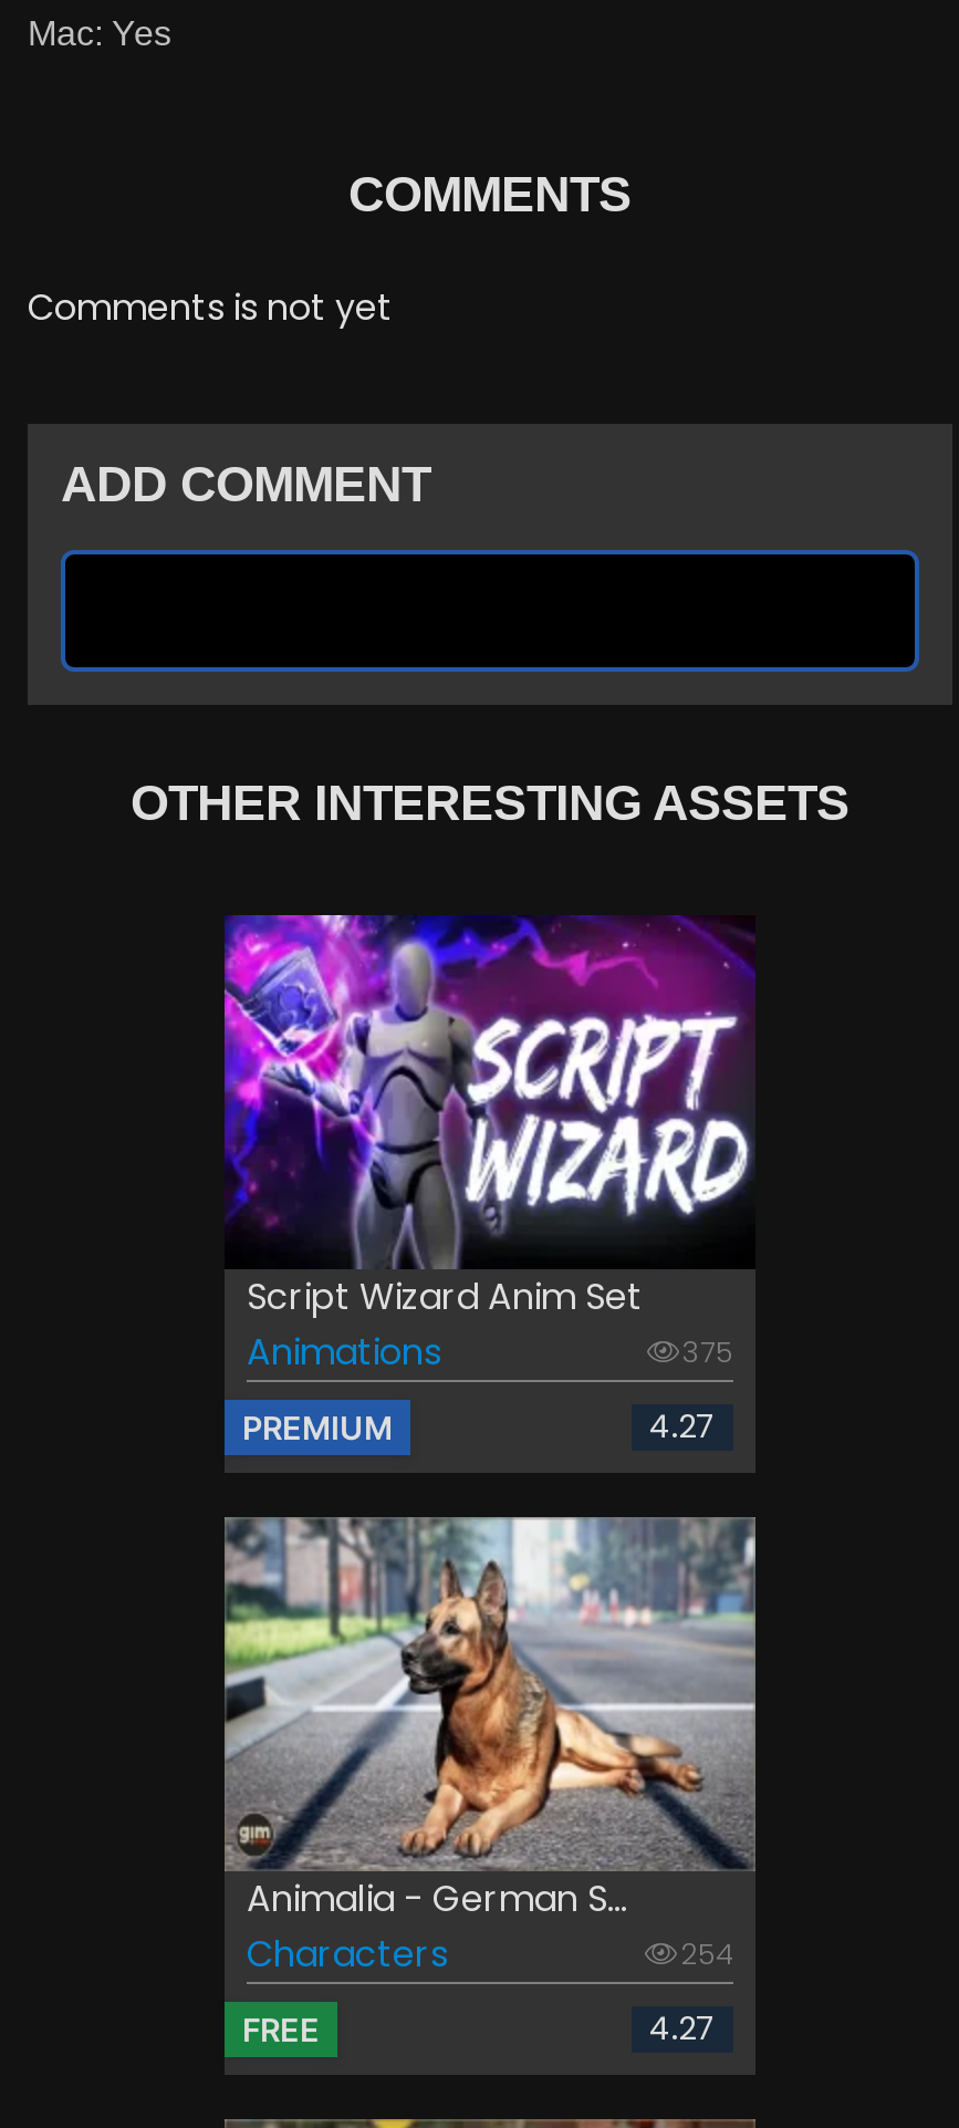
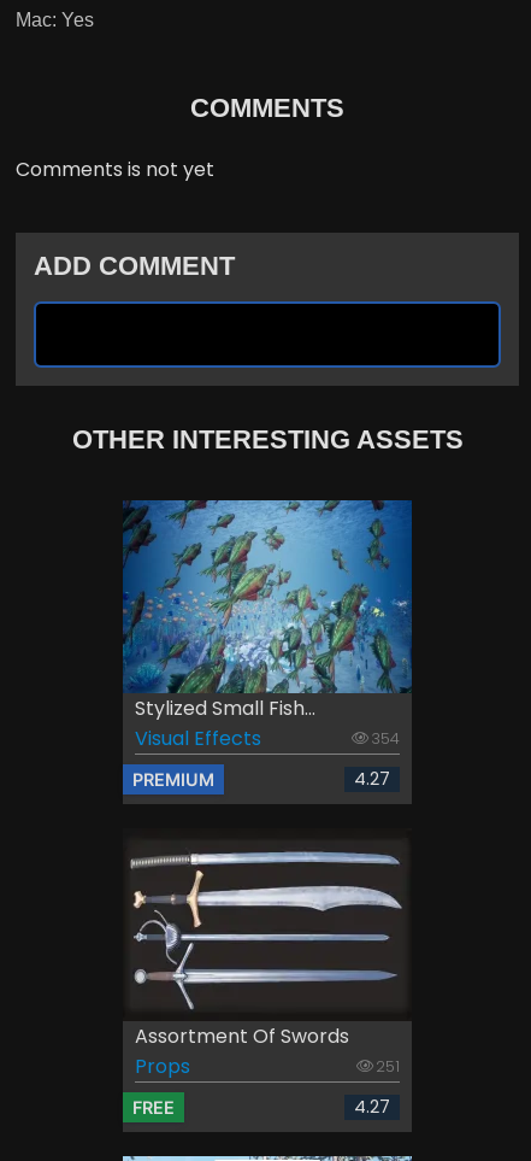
[222,913,755,1378] [image] | Script Wizard Anim Set | Animations | 375 -> [122,499,413,753] [image] | Stylized Small Fish... | Visual Effects | 354
[222,1515,758,1980] [image] | Animalia - German S... | Characters | 254 -> [123,828,412,1080] [image] | Assortment Of Swords | Props | 251

